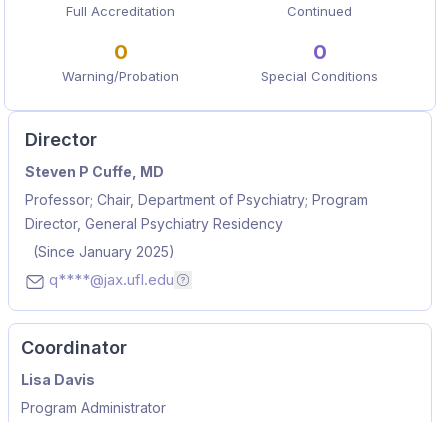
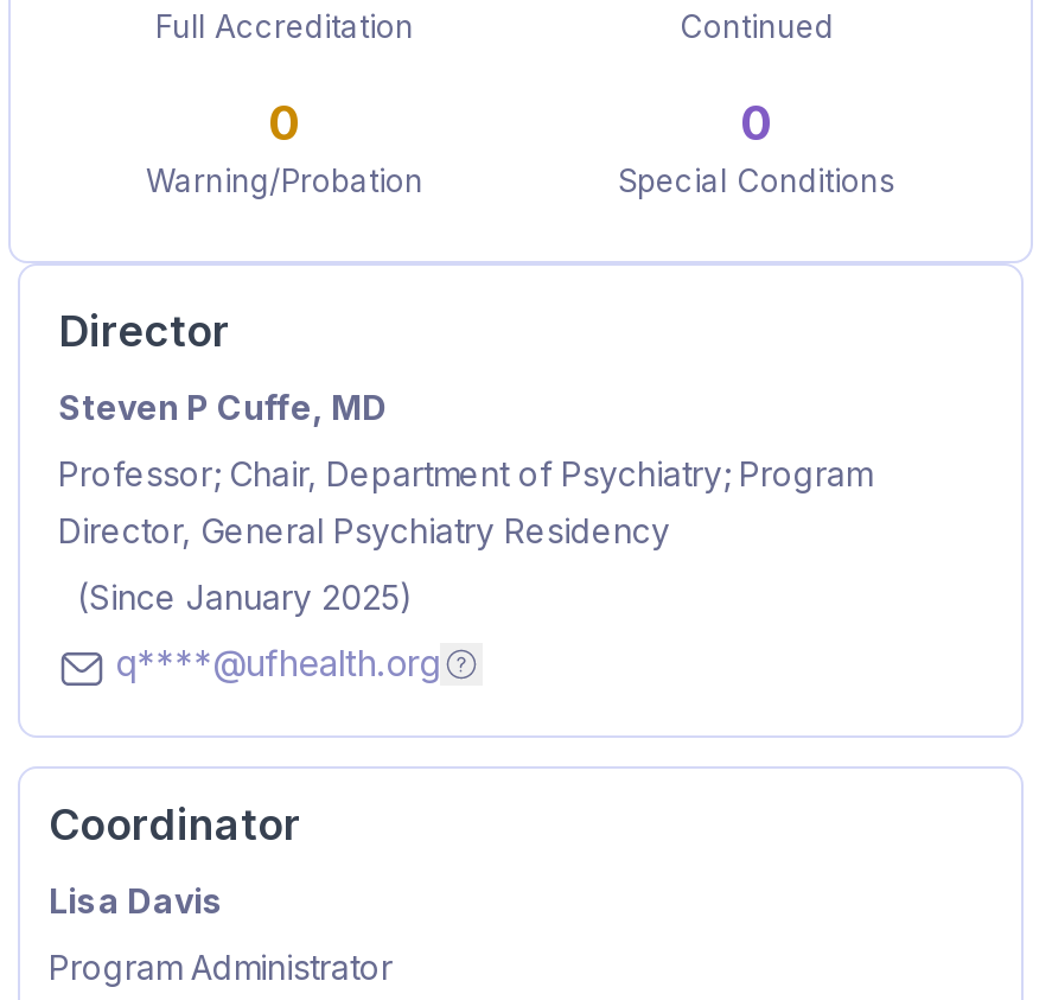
[49,270,174,289] q****@jax.ufl.edu -> [115,641,440,686] q****@ufhealth.org

